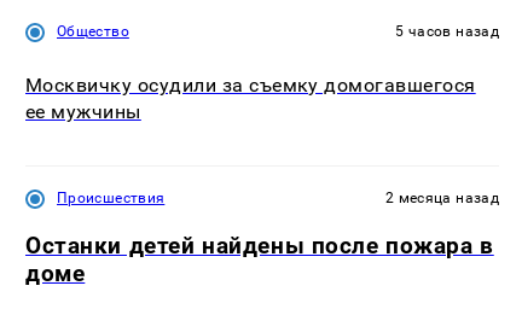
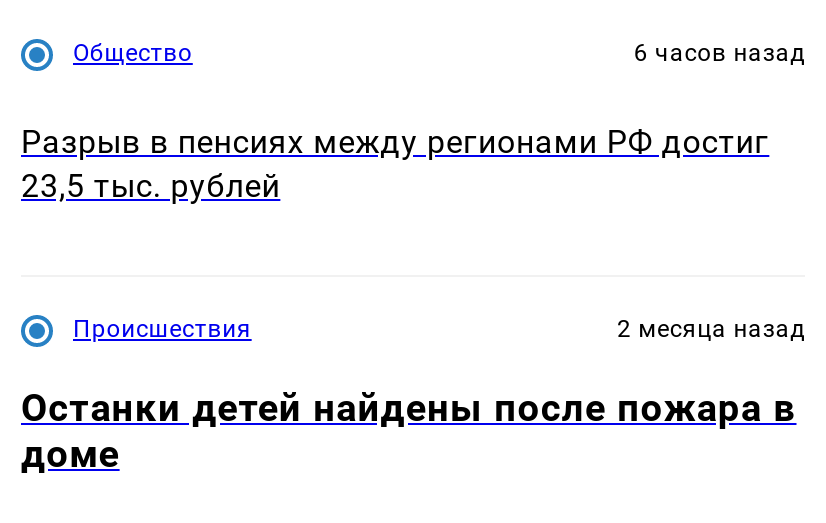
[395,22,499,39] 5 часов назад -> [634,38,805,66] 6 часов назад
[25,73,476,123] Москвичку осудили за съемку домогавшегося | ее мужчины -> [21,123,769,205] Разрыв в пенсиях между регионами РФ достиг | 23,5 тыс. рублей

